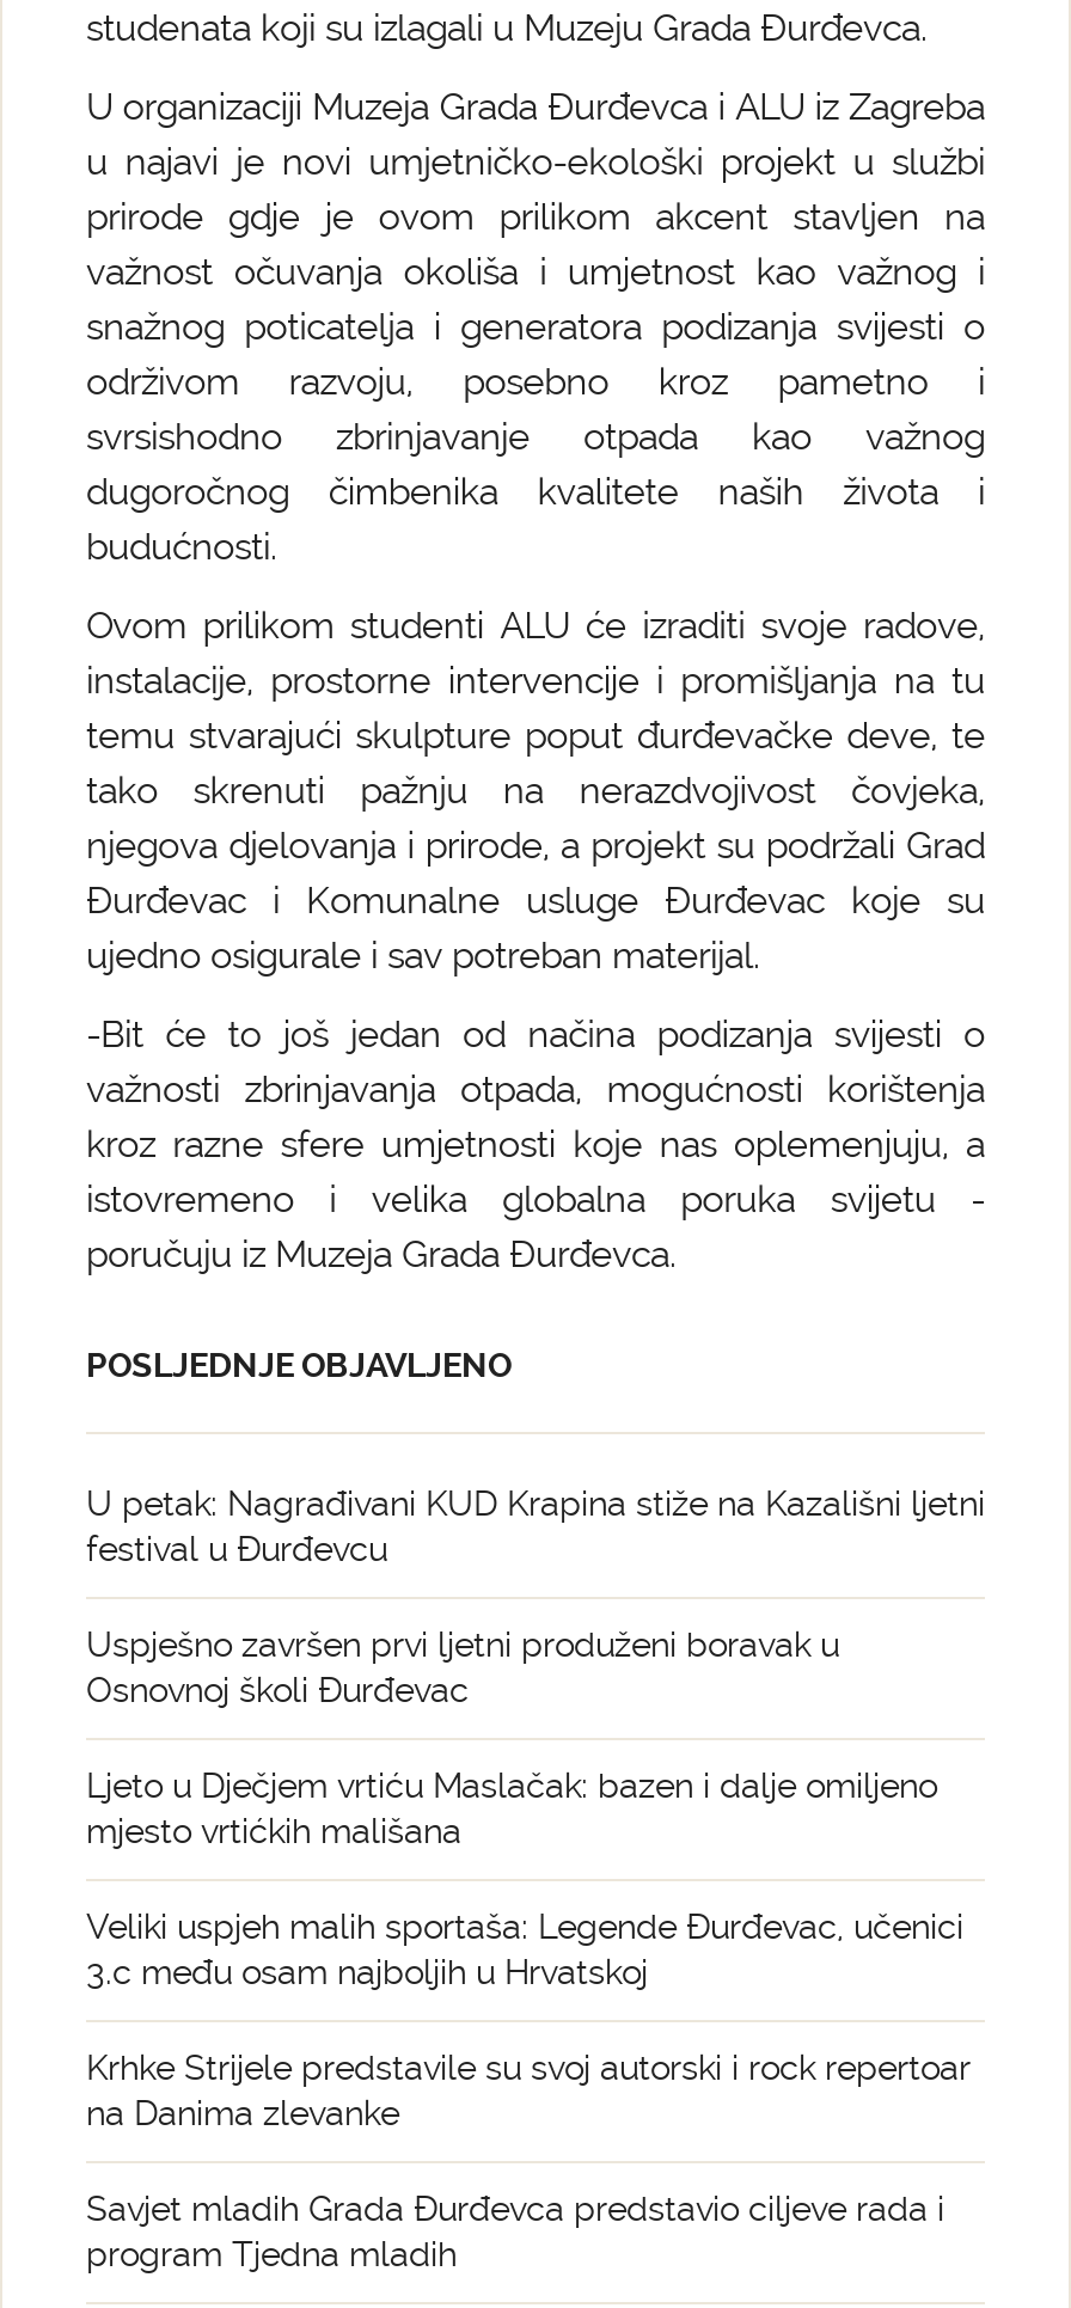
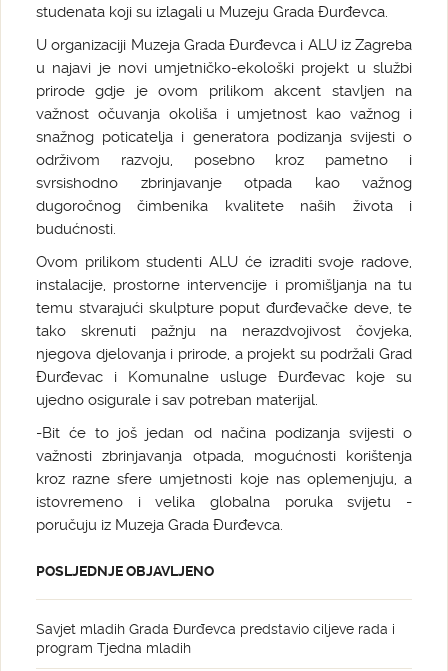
[86,1484,985,2132] U petak: Nagrađivani KUD Krapina stiže na Kazališni ljetni | festival u Đurđevcu | Uspješno završen prvi ljetni produženi boravak u | Osnovnoj školi Đurđevac | Ljeto u Dječjem vrtiću Maslačak: bazen i dalje omiljeno | mjesto vrtićkih mališana | Veliki uspjeh malih sportaša: Legende Đurđevac, učenici | 3.c među osam najboljih u Hrvatskoj | Krhke Strijele predstavile su svoj autorski i rock repertoar | na Danima zlevanke -> none

